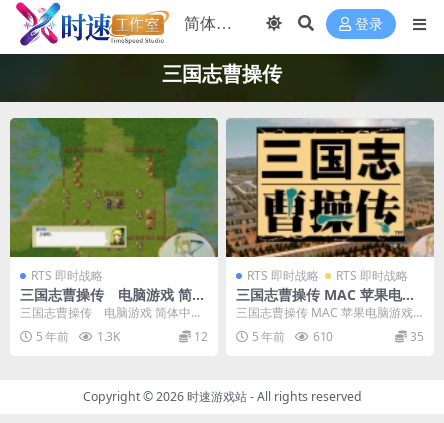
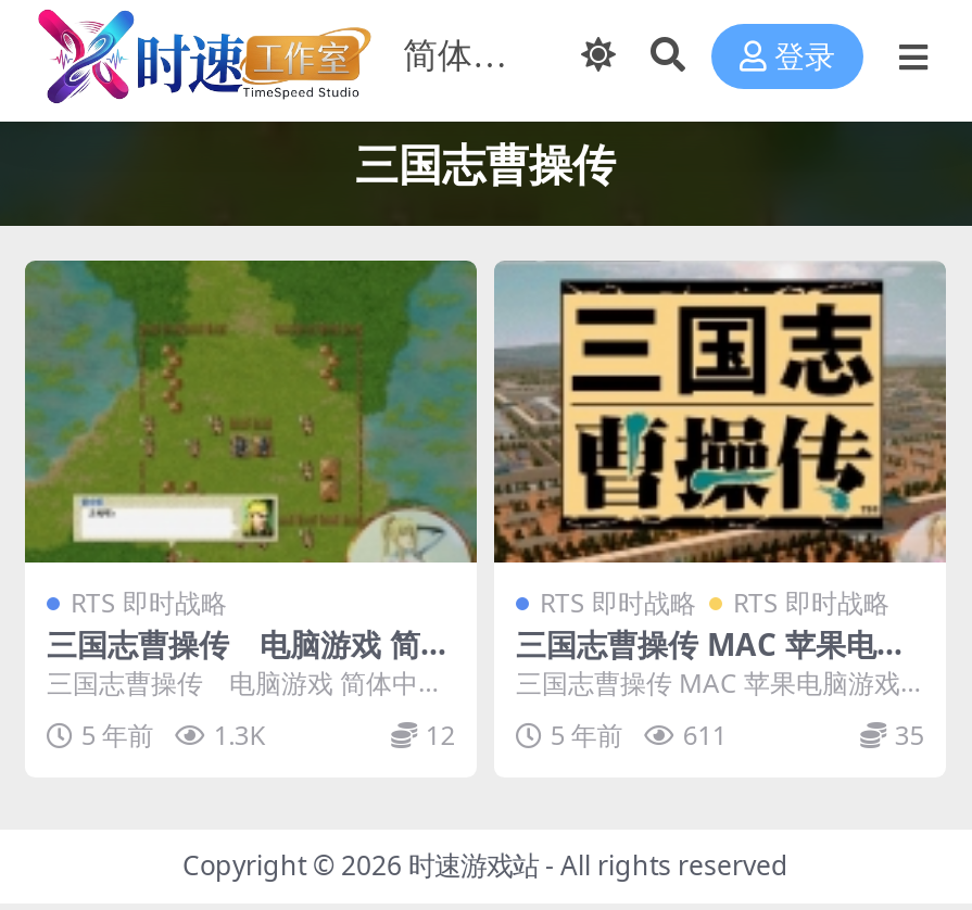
[313,328,333,345] 610 -> [683,716,727,753] 611

